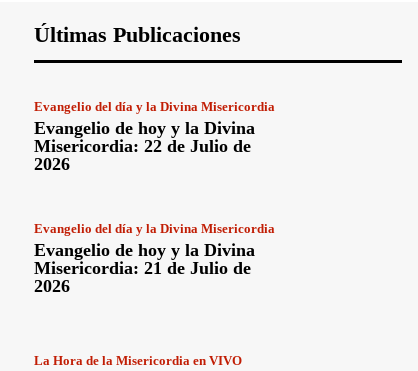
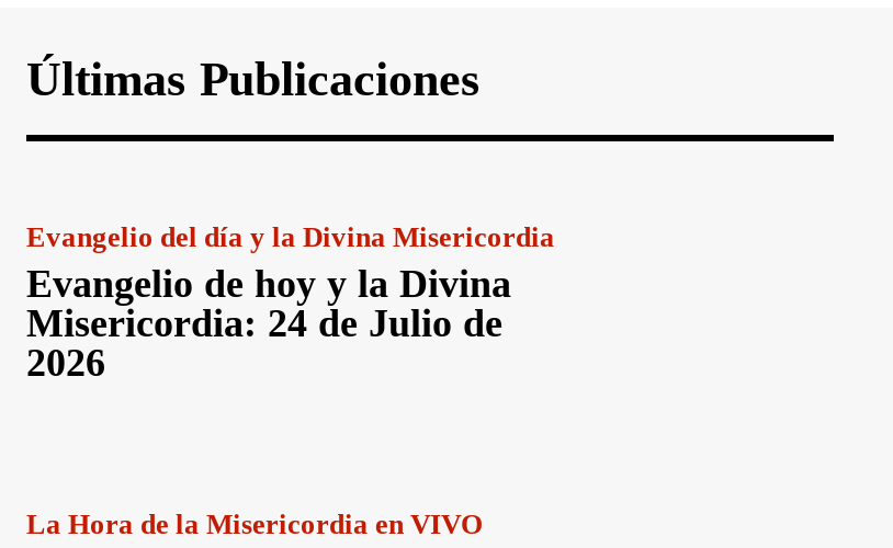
[34,136,275,278] Misericordia: 22 de Julio de | 2026 | Evangelio del día y la Divina Misericordia | Evangelio de hoy y la Divina | Misericordia: 21 de Julio de -> [26,301,502,345] Misericordia: 24 de Julio de

